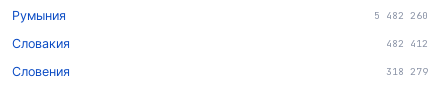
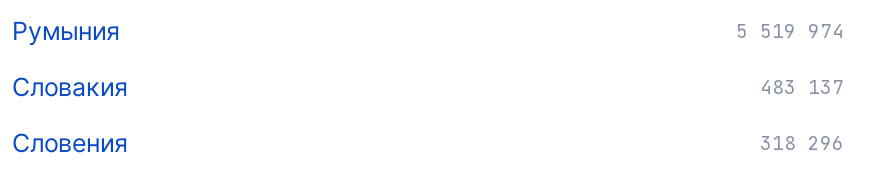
[374,9,428,22] 5 482 260 -> [736,18,844,44] 5 519 974
[386,37,428,50] 482 412 -> [760,74,844,100] 483 137
[386,65,428,78] 318 279 -> [760,130,844,156] 318 296

